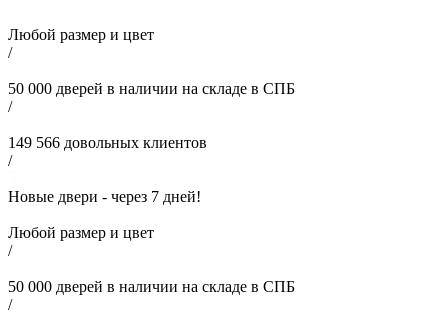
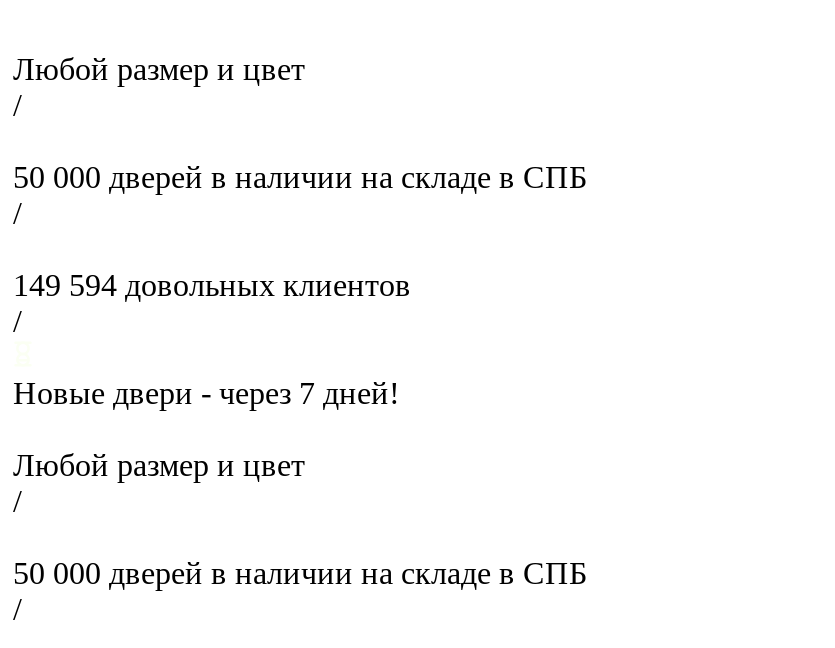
[8,134,207,151] 149 566 довольных клиентов -> [13,268,411,302] 149 594 довольных клиентов

